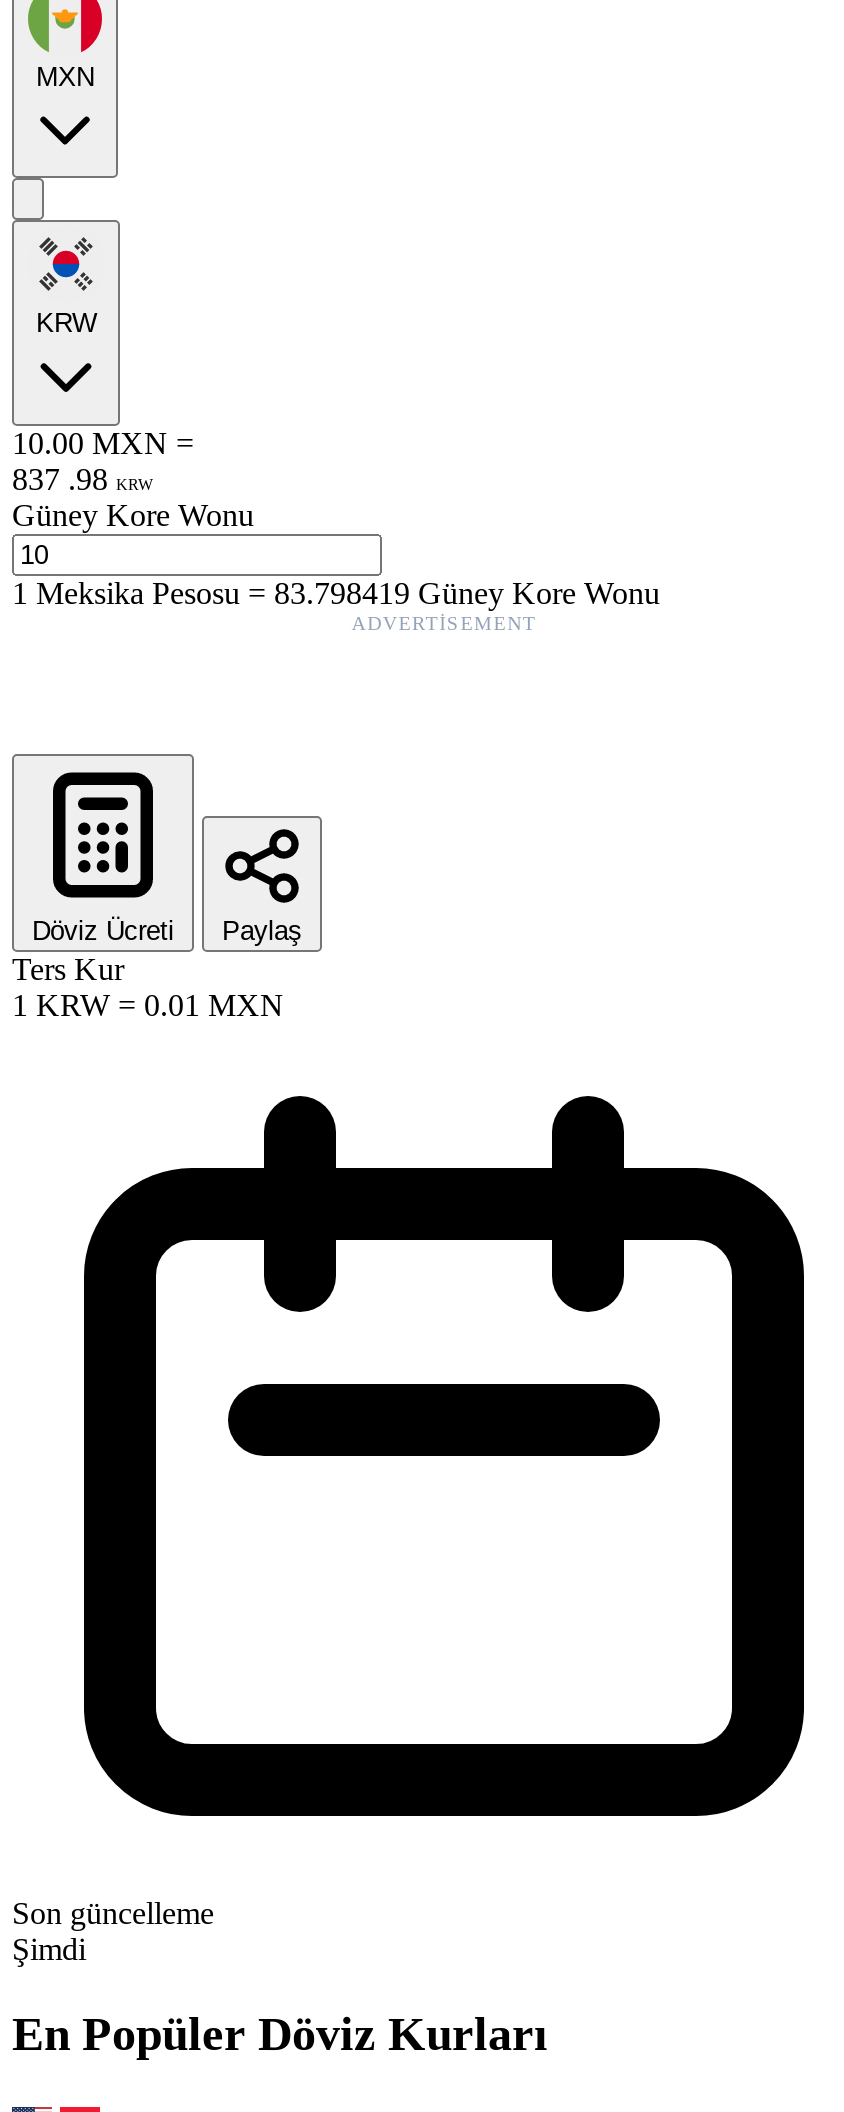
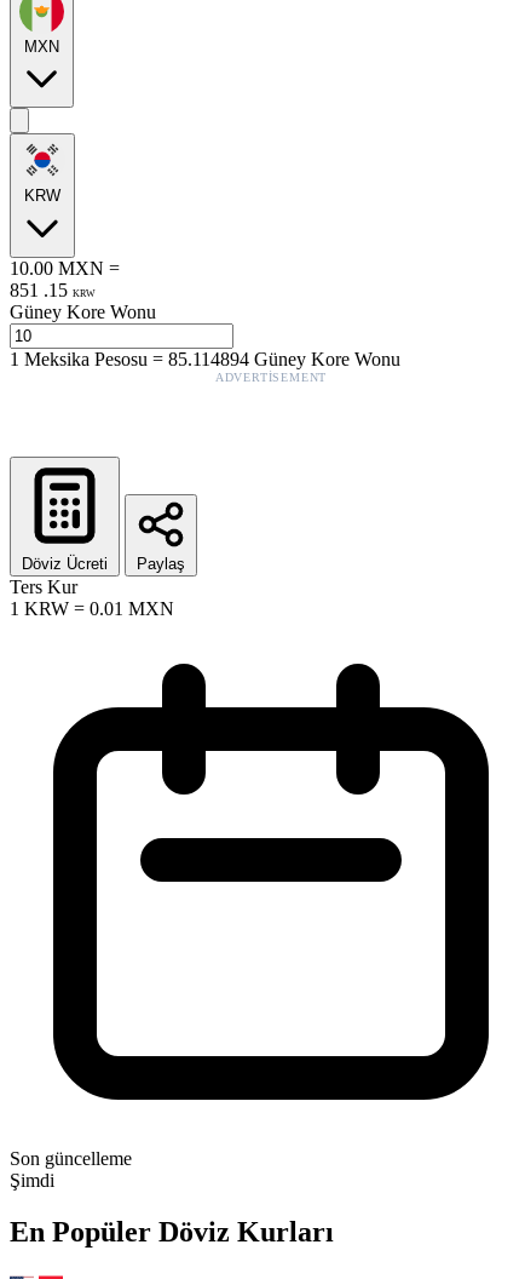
[12,462,154,496] 837 . 98 KRW -> [10,280,96,300] 851 . 15 KRW
[12,576,660,610] 1Meksika Pesosu=83.798419 Güney Kore Wonu -> [10,349,400,369] 1Meksika Pesosu=85.114894 Güney Kore Wonu

